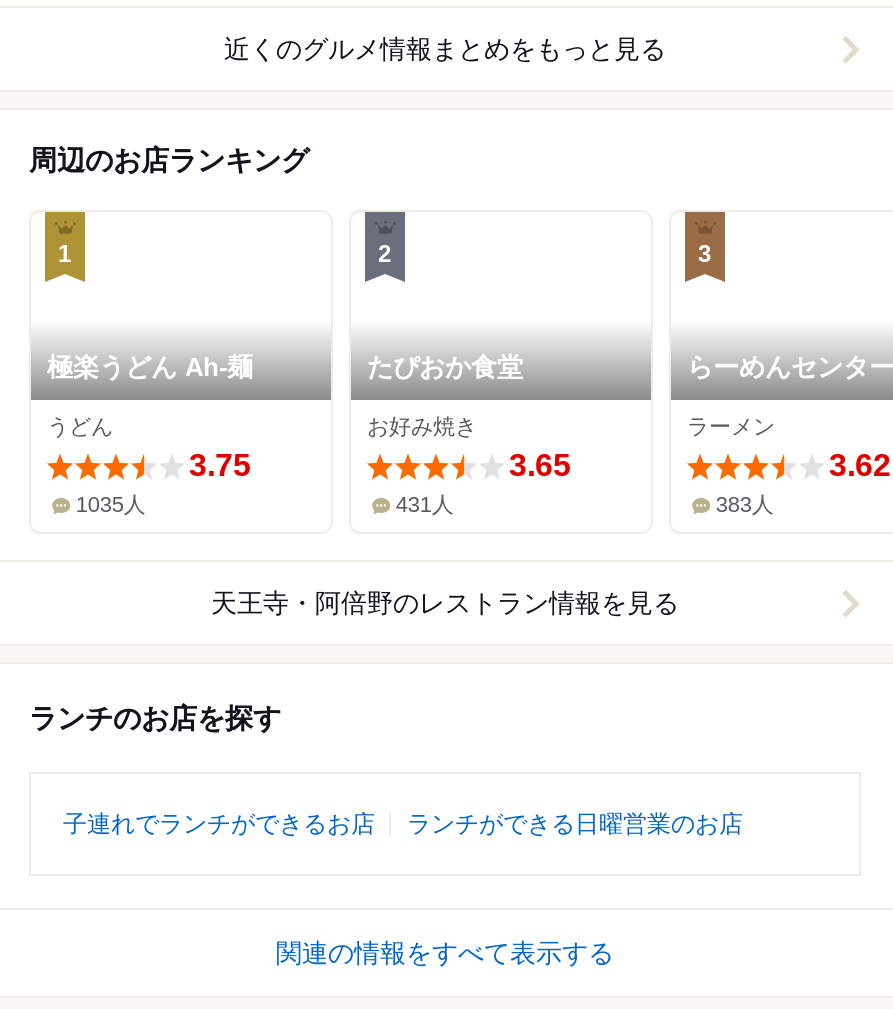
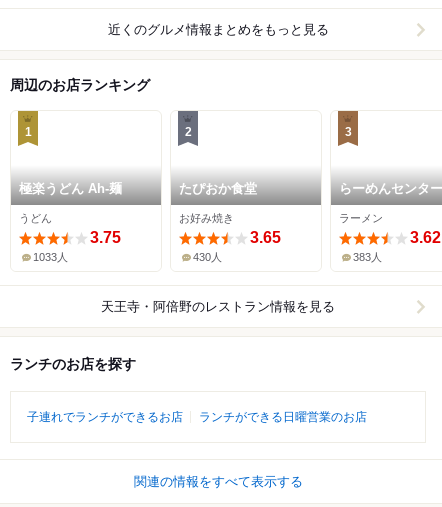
[76,493,146,517] 1035人 -> [33,251,68,263] 1033人
[396,493,454,517] 431人 -> [193,251,222,263] 430人

